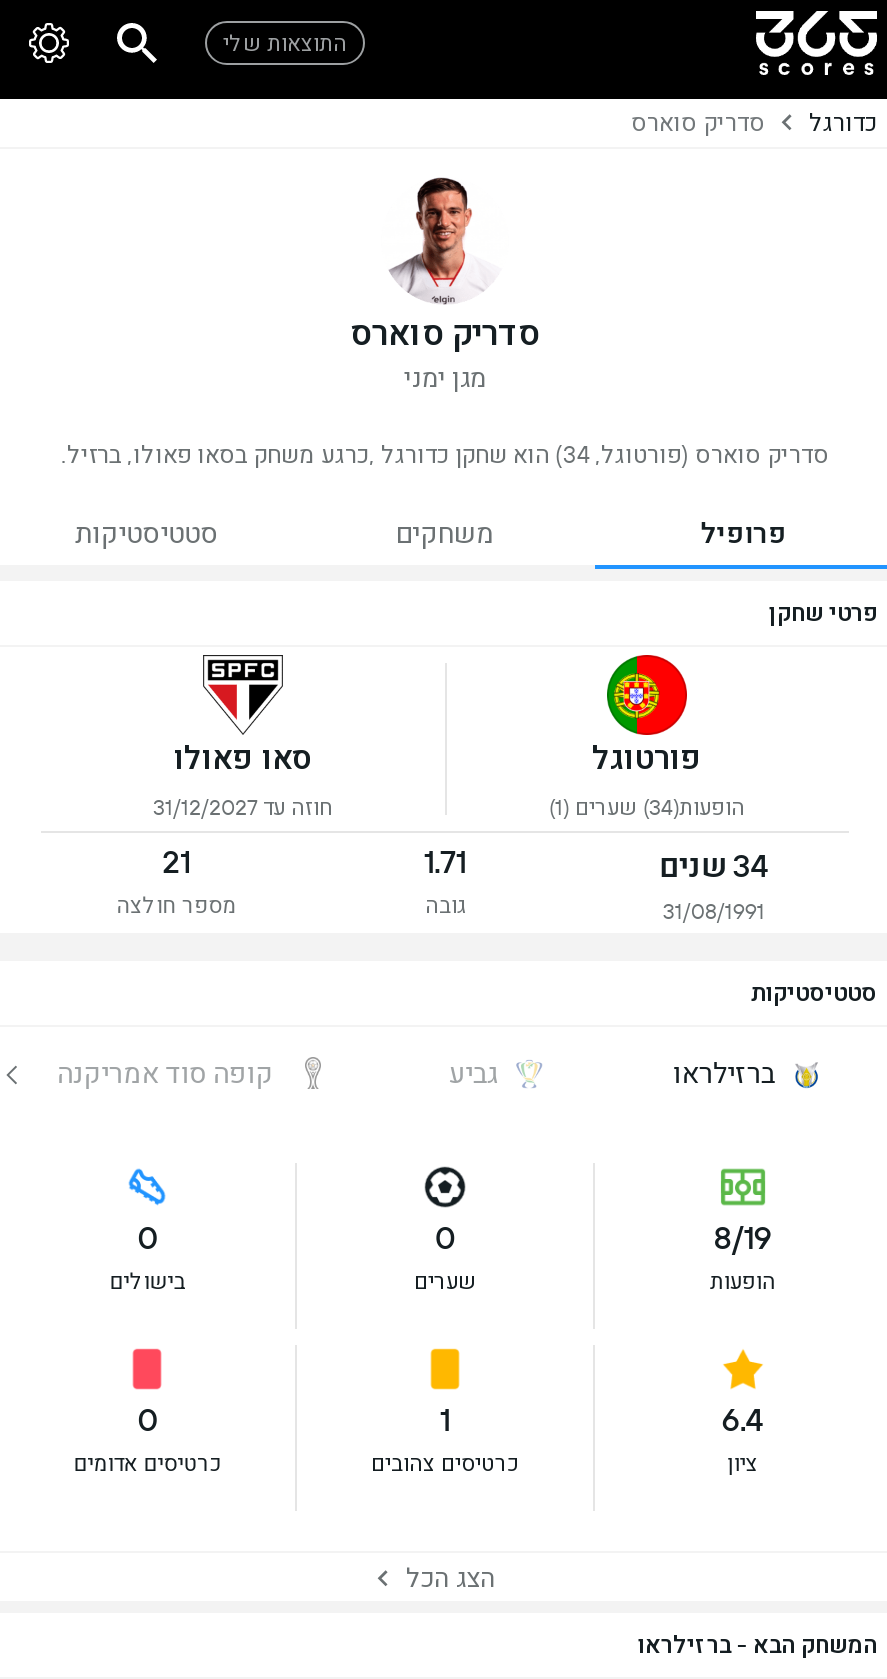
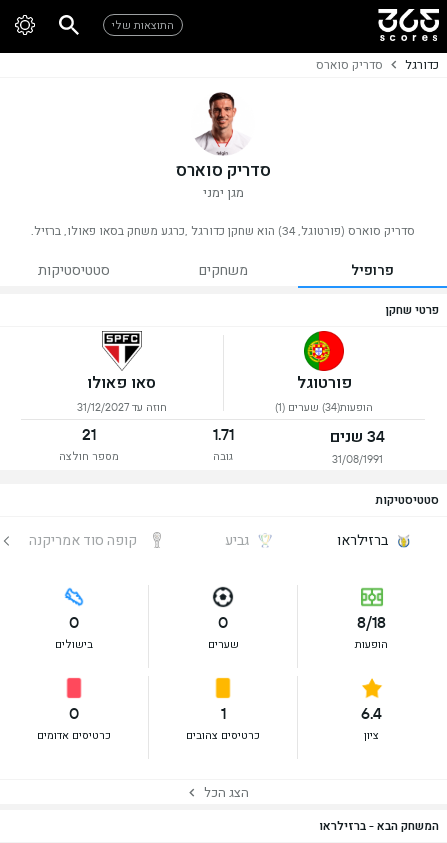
[714,1219,772,1257] 8/19 -> [357,613,386,632] 8/18

